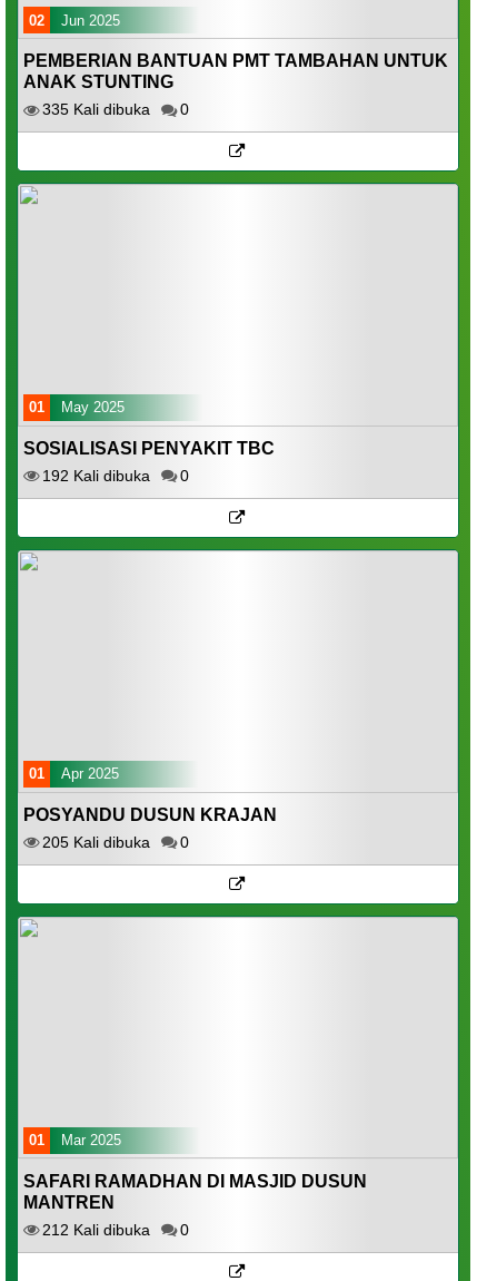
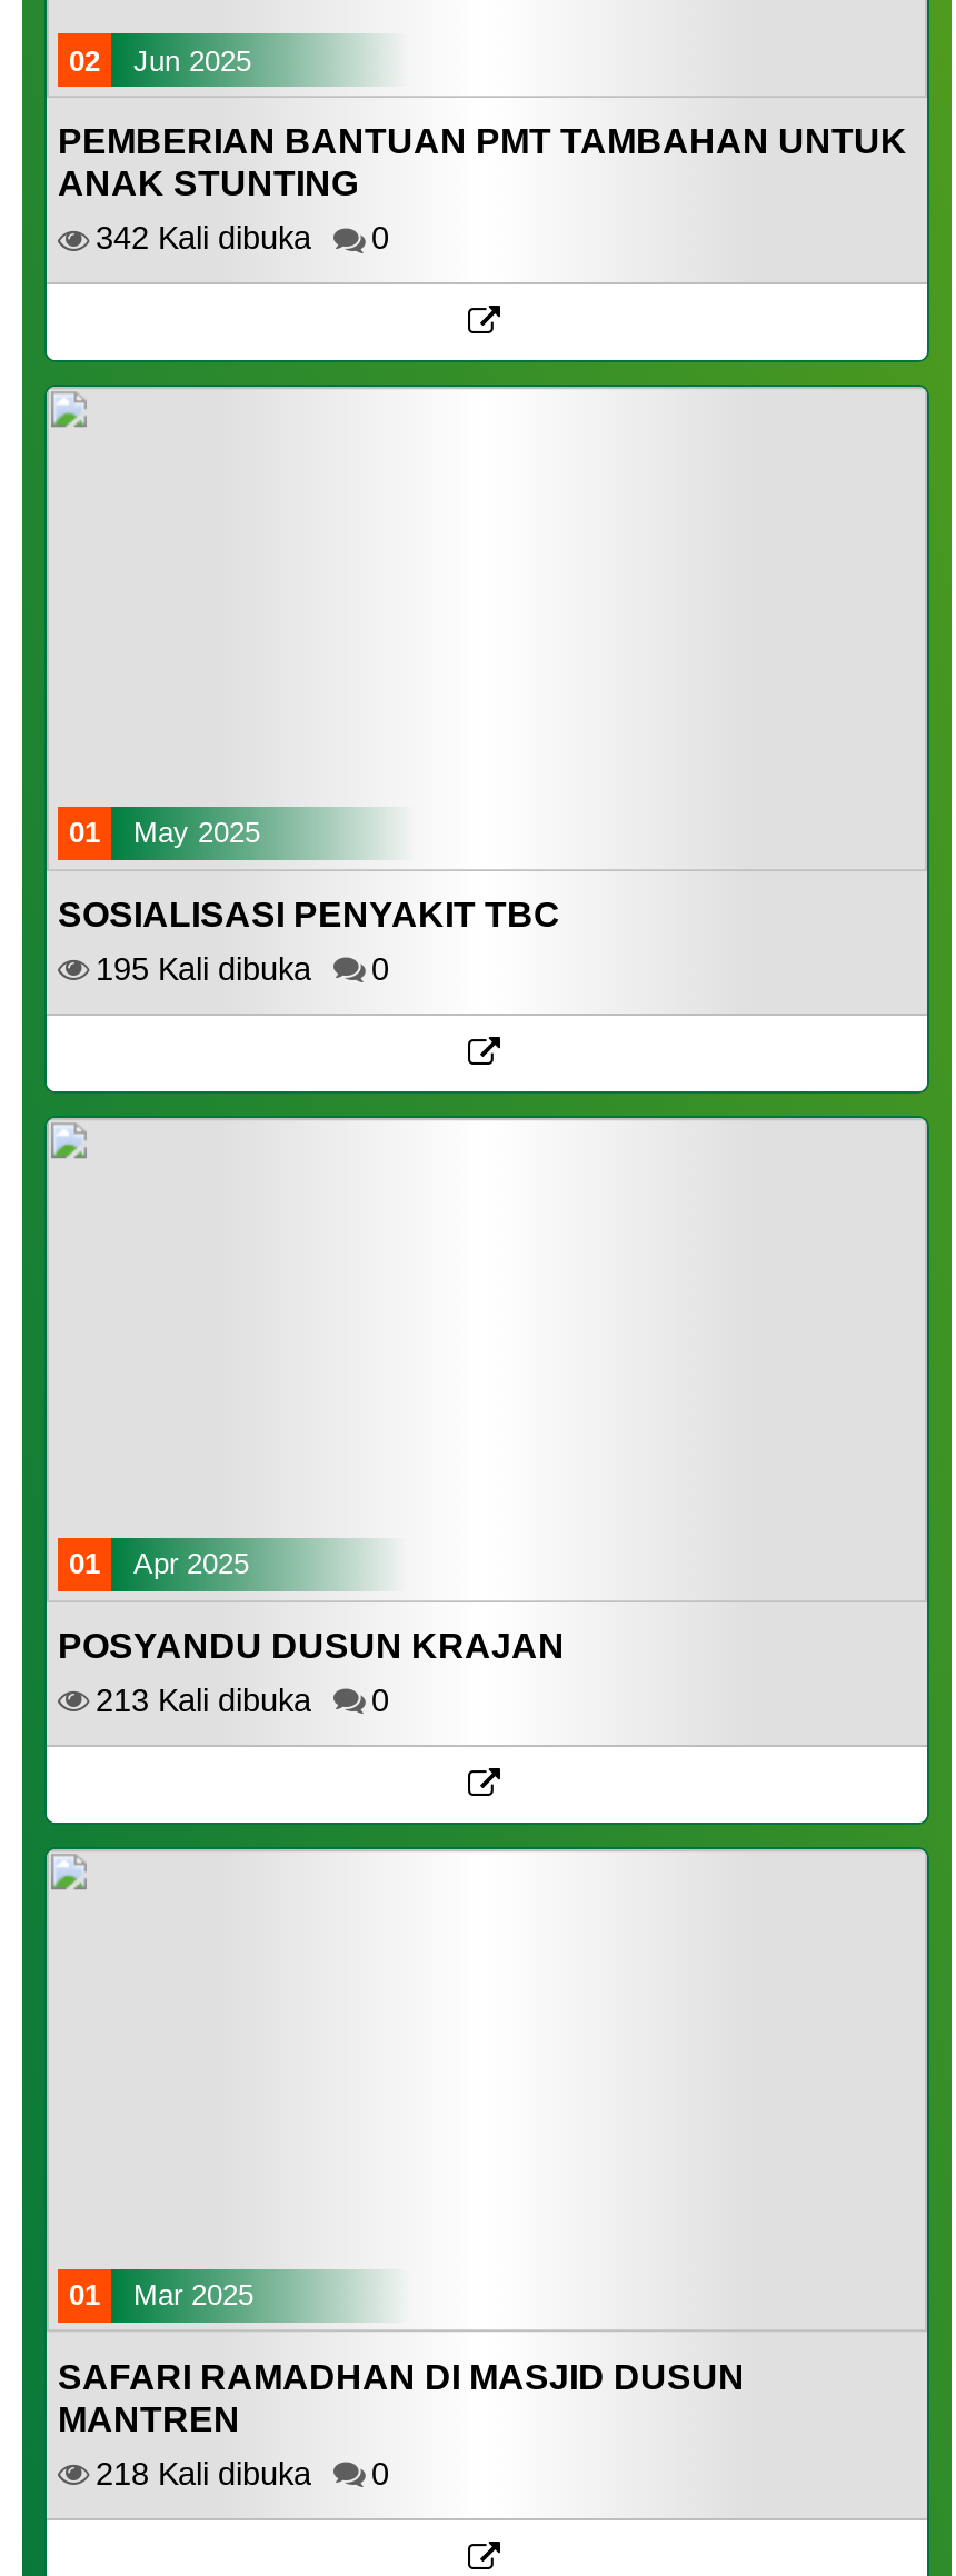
[42,100,189,118] 335 Kali dibuka 0 -> [96,220,389,256] 342 Kali dibuka 0
[42,467,189,485] 192 Kali dibuka 0 -> [96,951,389,987] 195 Kali dibuka 0
[42,833,189,851] 205 Kali dibuka 0 -> [96,1682,389,1718] 213 Kali dibuka 0
[42,1220,189,1238] 212 Kali dibuka 0 -> [96,2455,389,2491] 218 Kali dibuka 0

